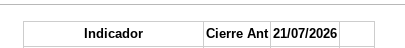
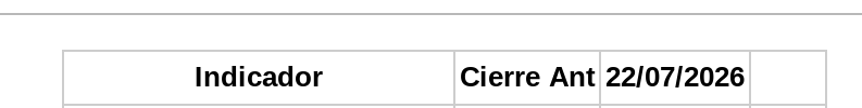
[206,26,337,41] Cierre Ant 21/07/2026 -> [460,60,745,93] Cierre Ant 22/07/2026

